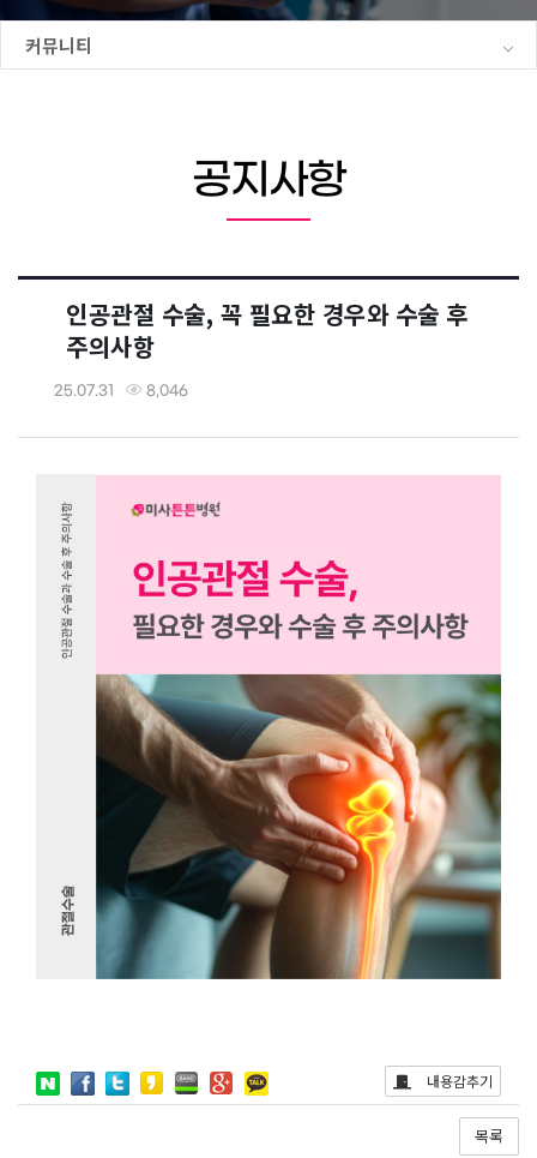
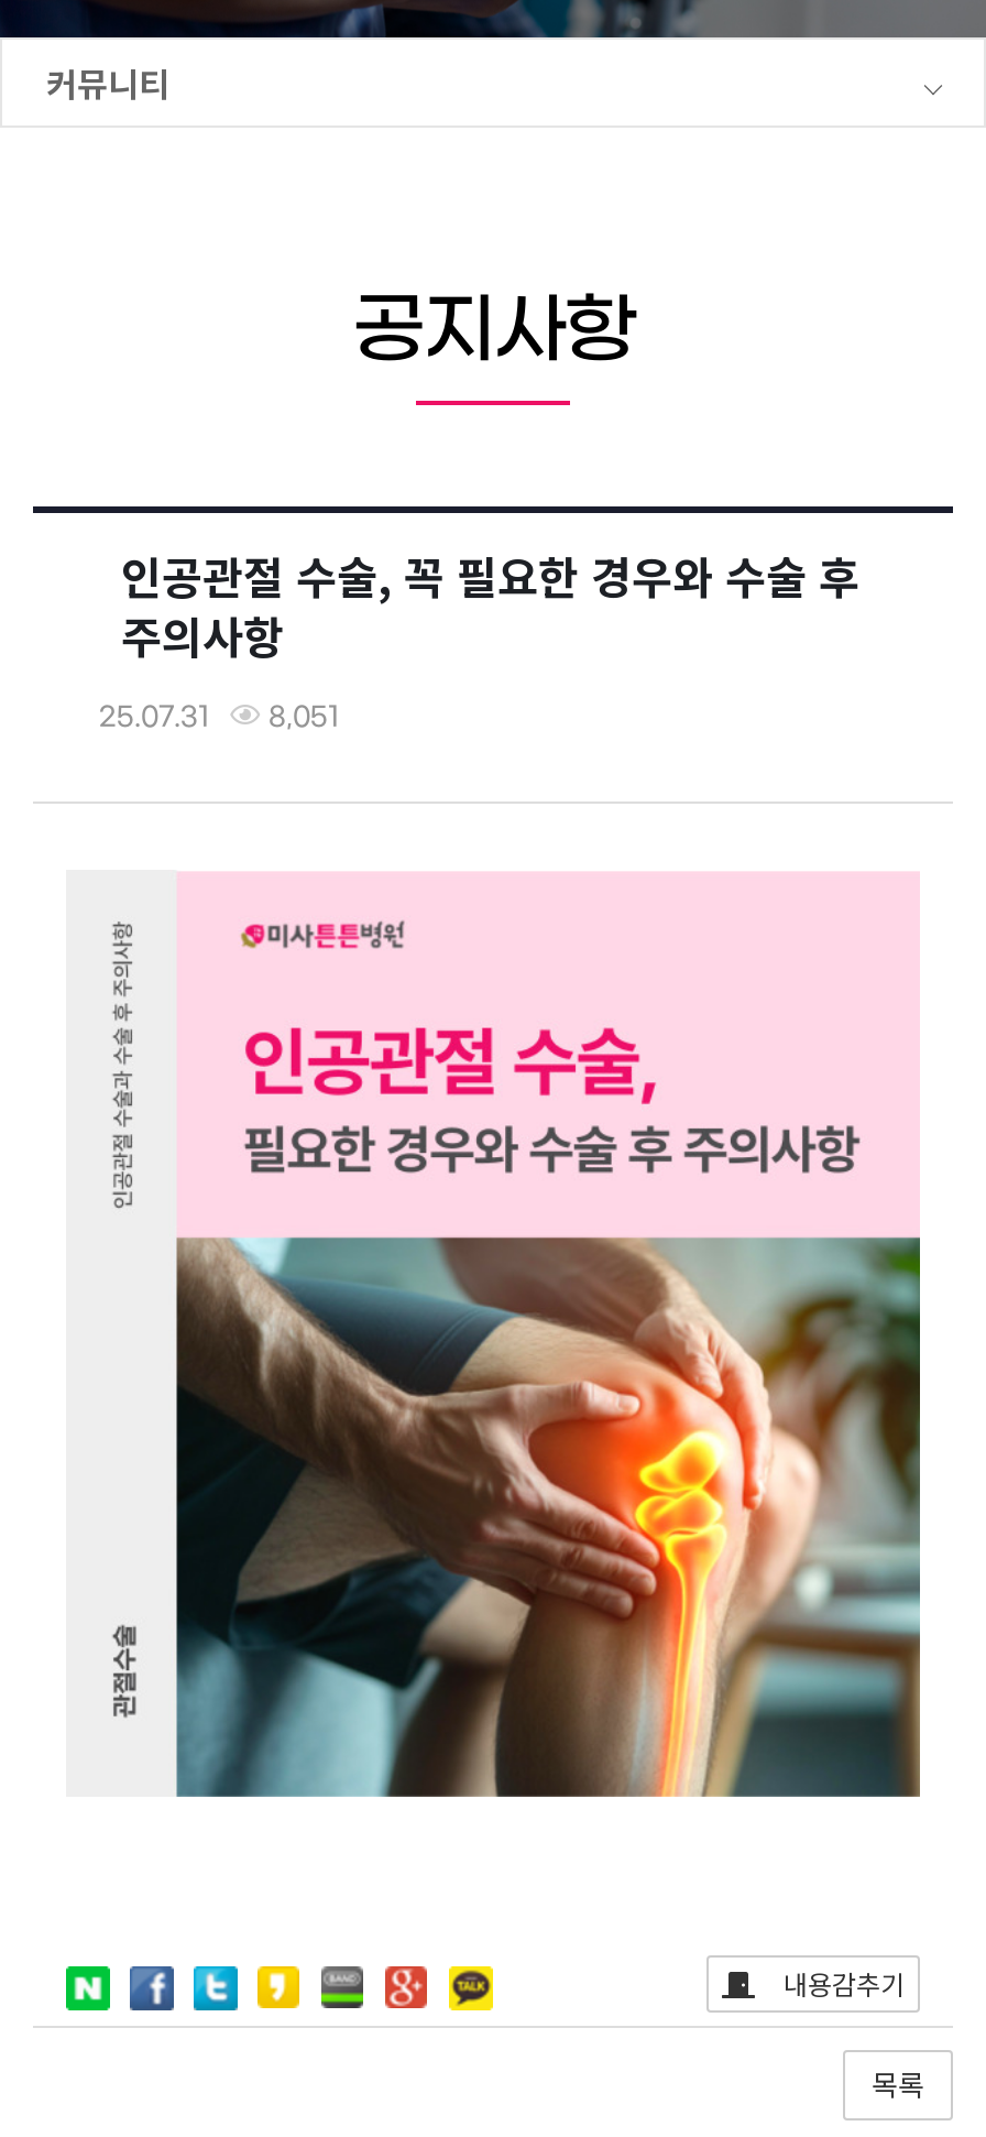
[54,383,188,400] 25.07.31 8,046 -> [99,703,339,734] 25.07.31 8,051

